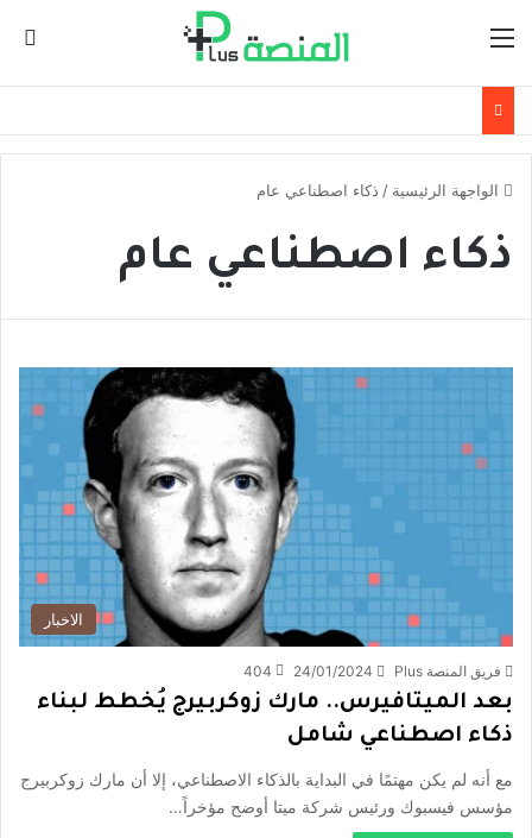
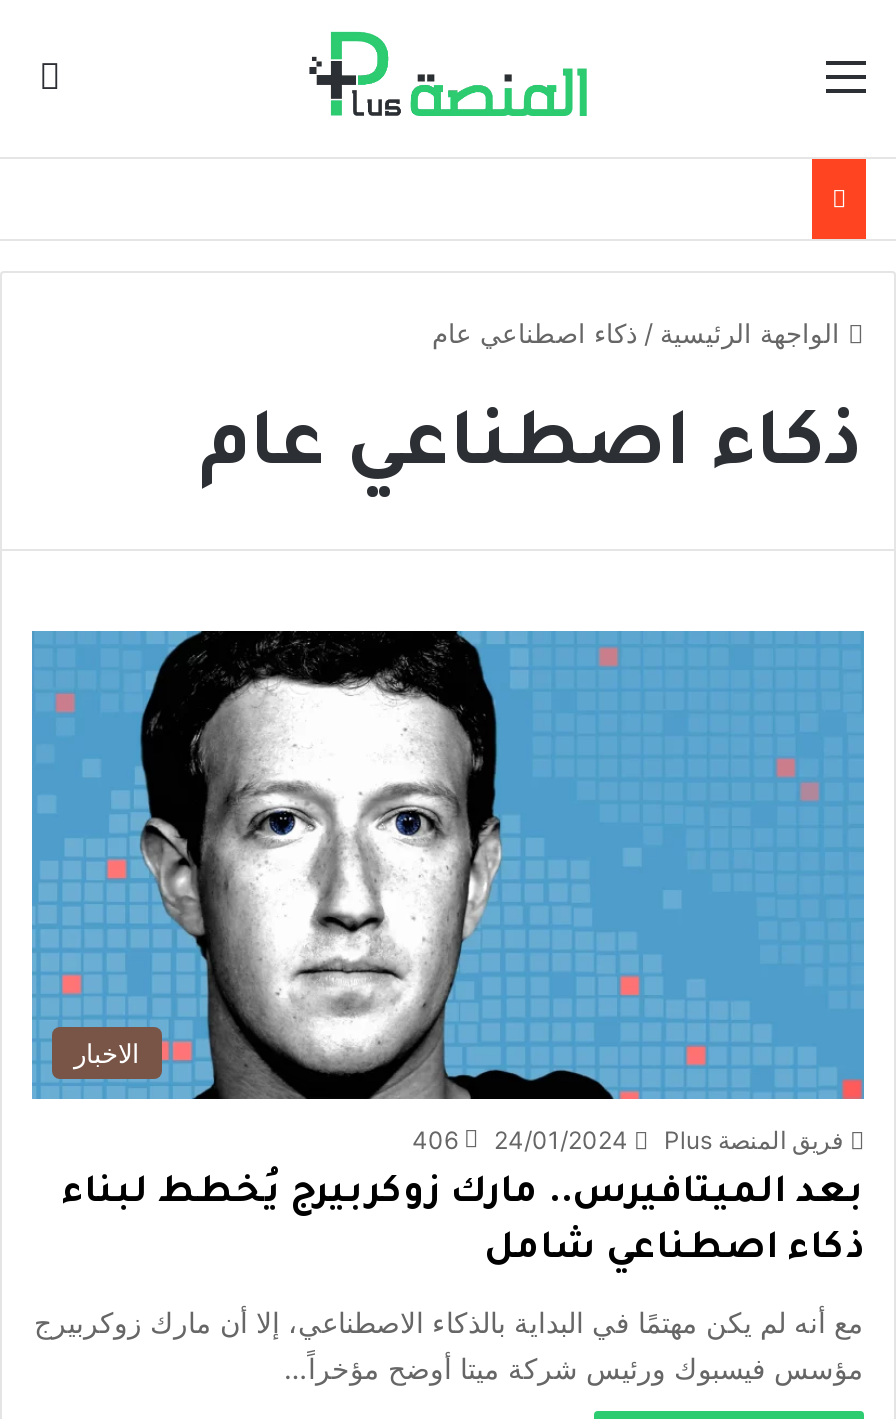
[243,662,373,680] 404 24/01/2024 -> [412,1125,628,1155] 406 24/01/2024

